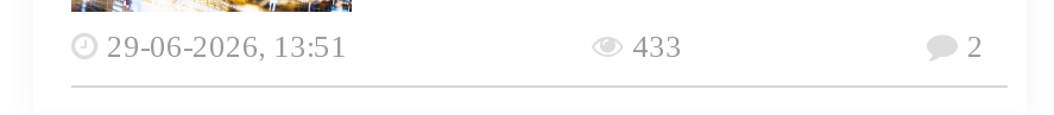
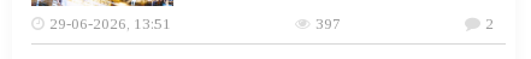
[632,29,682,65] 433 -> [315,15,341,33] 397

